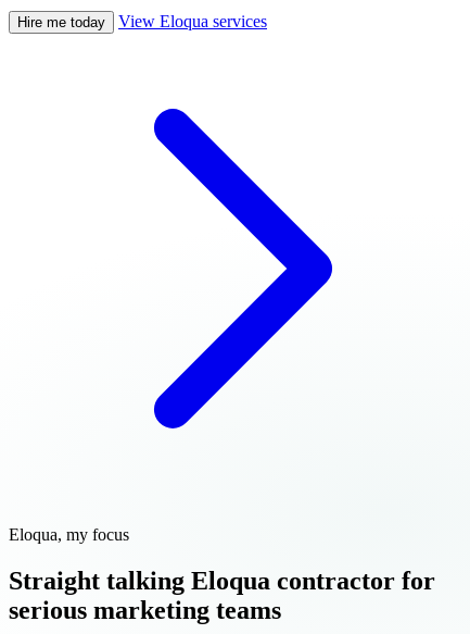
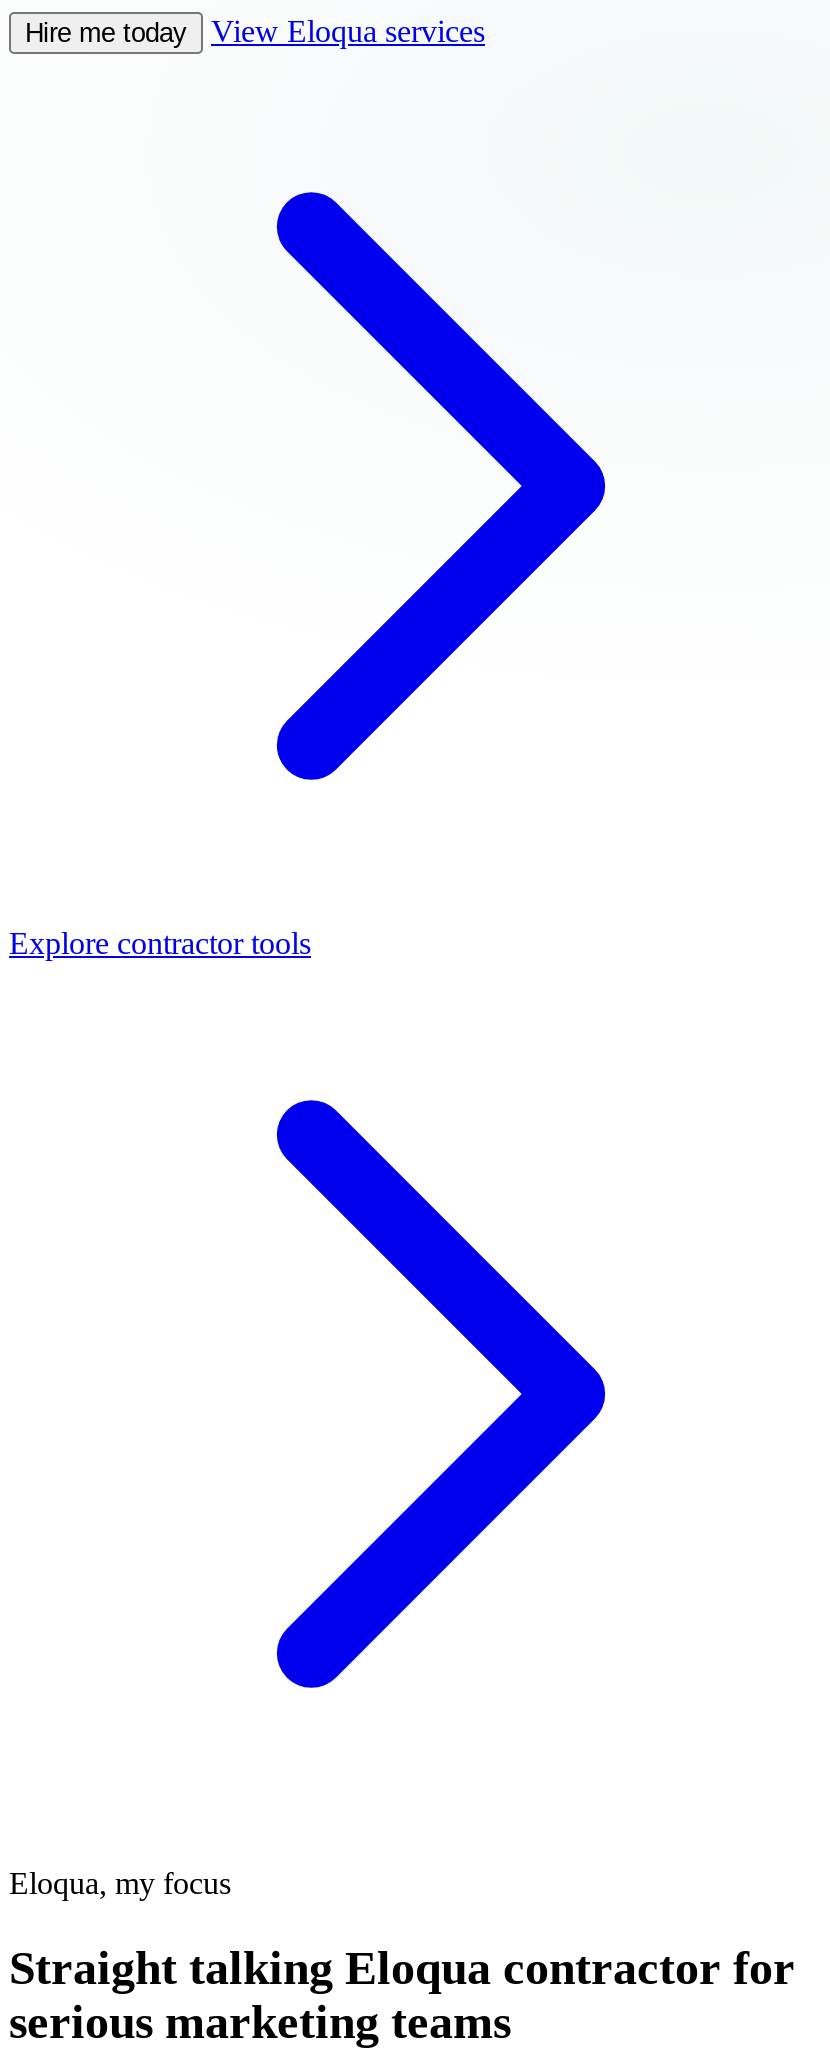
none -> [9,926,311,960] Explore contractor tools

